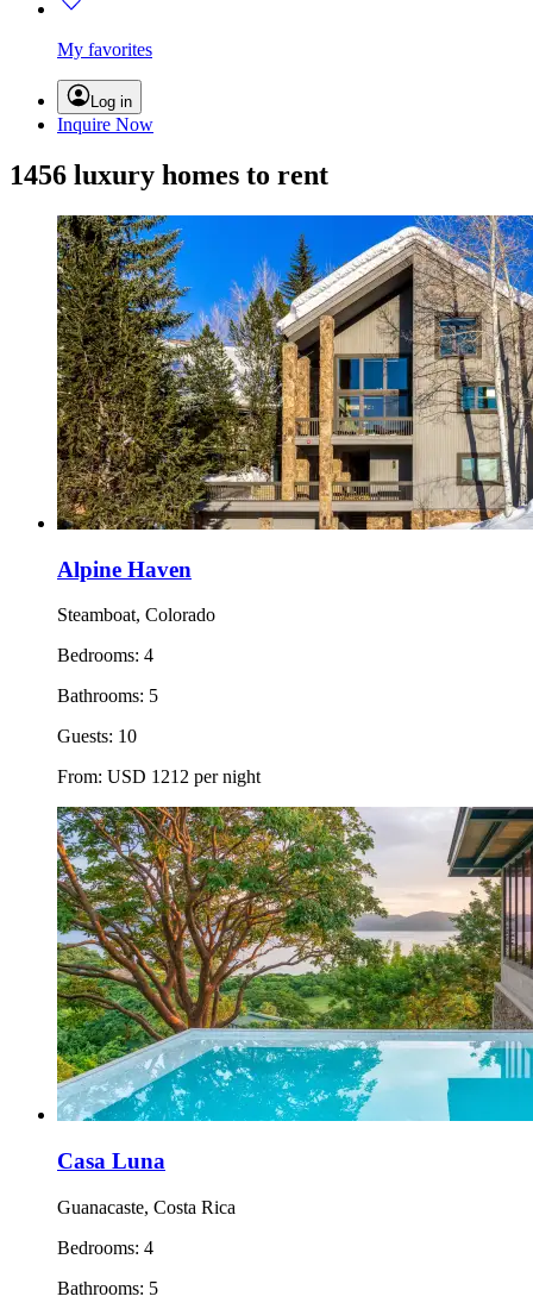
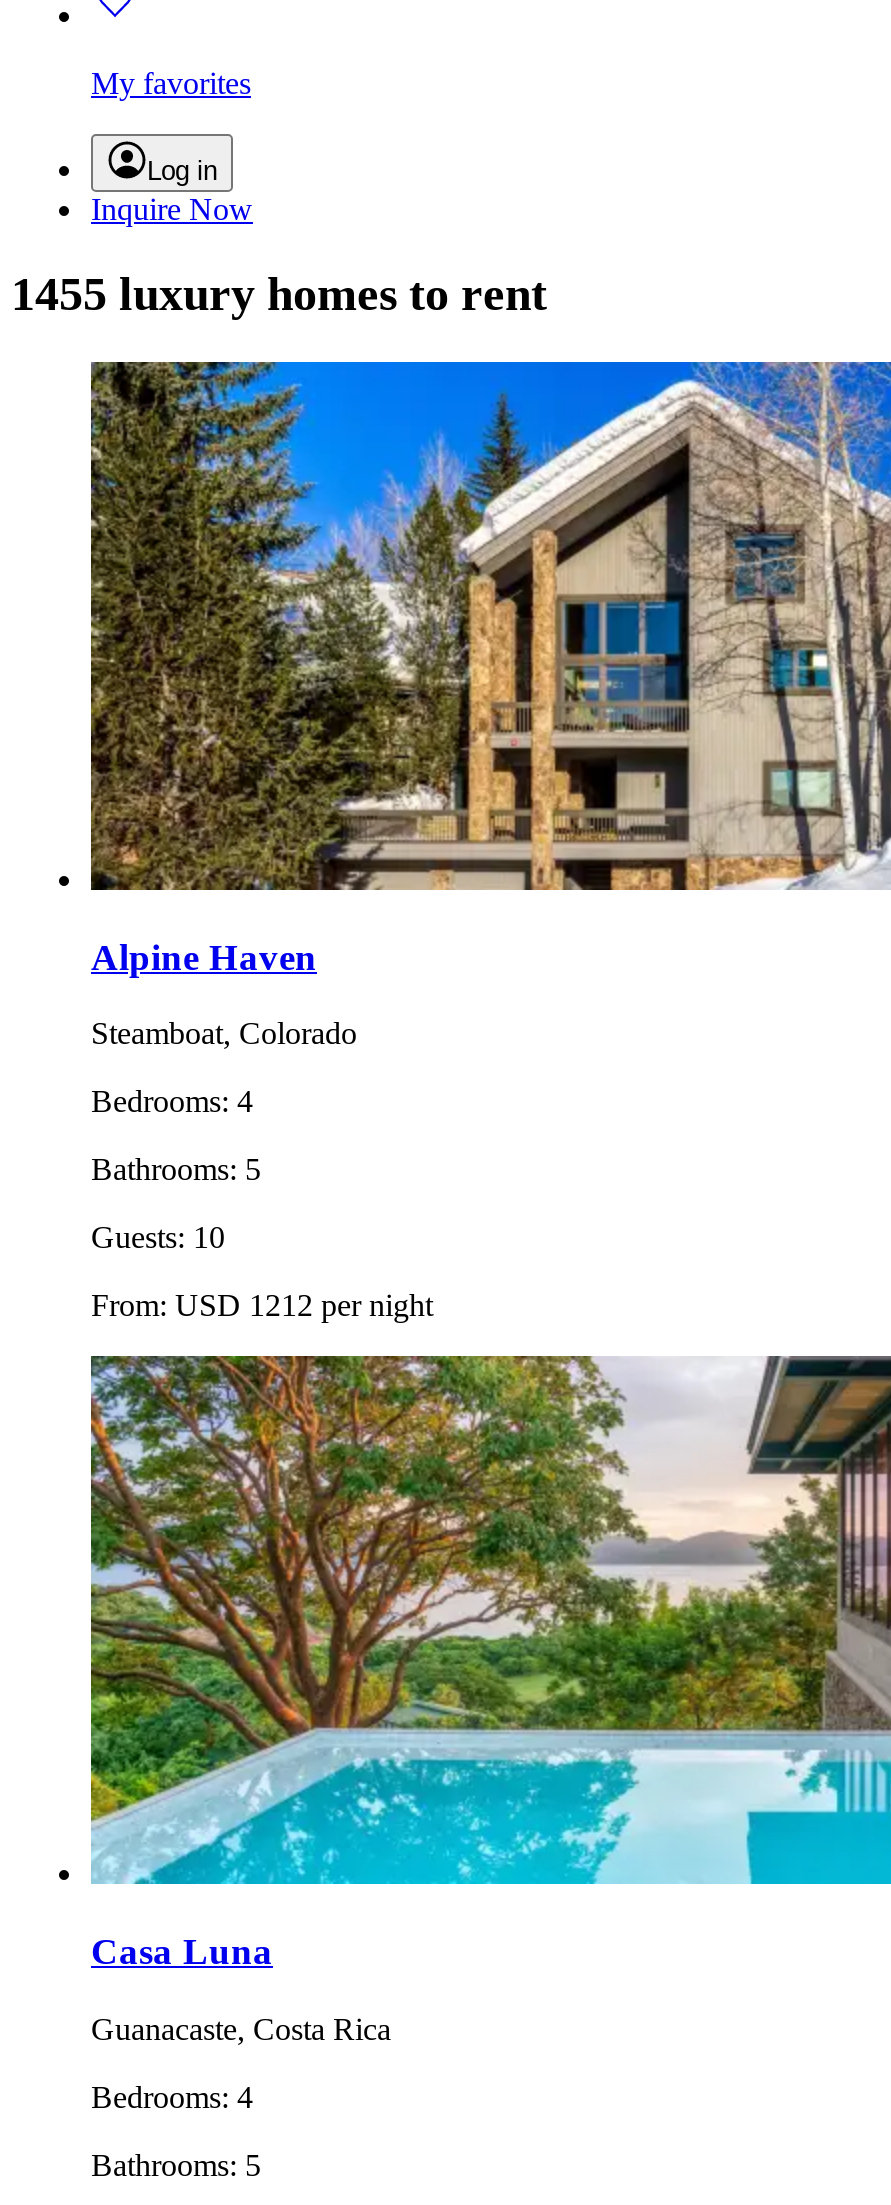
[10,159,328,190] 1456 luxury homes to rent -> [11,268,547,320] 1455 luxury homes to rent

